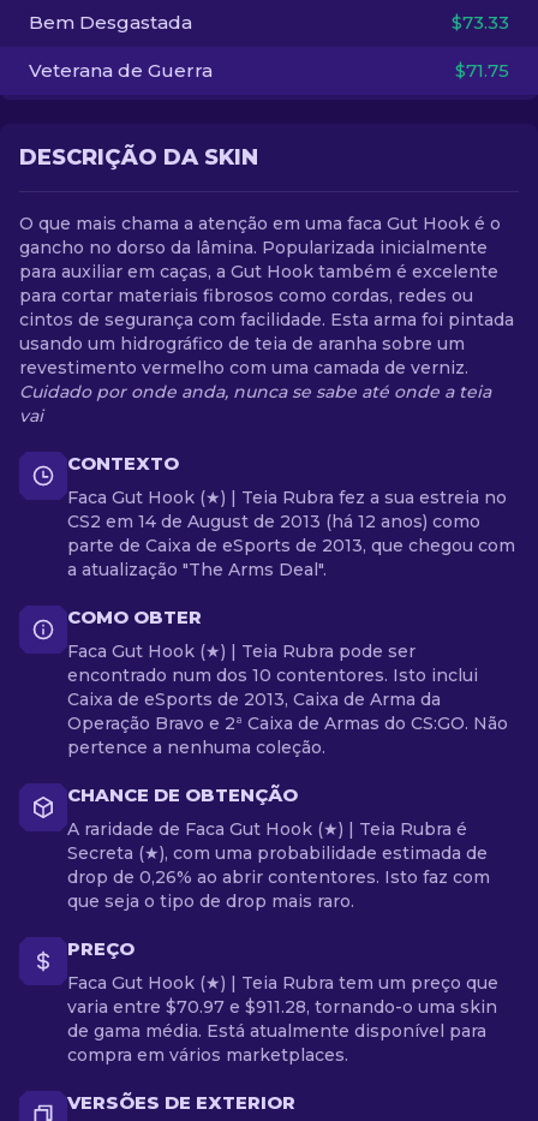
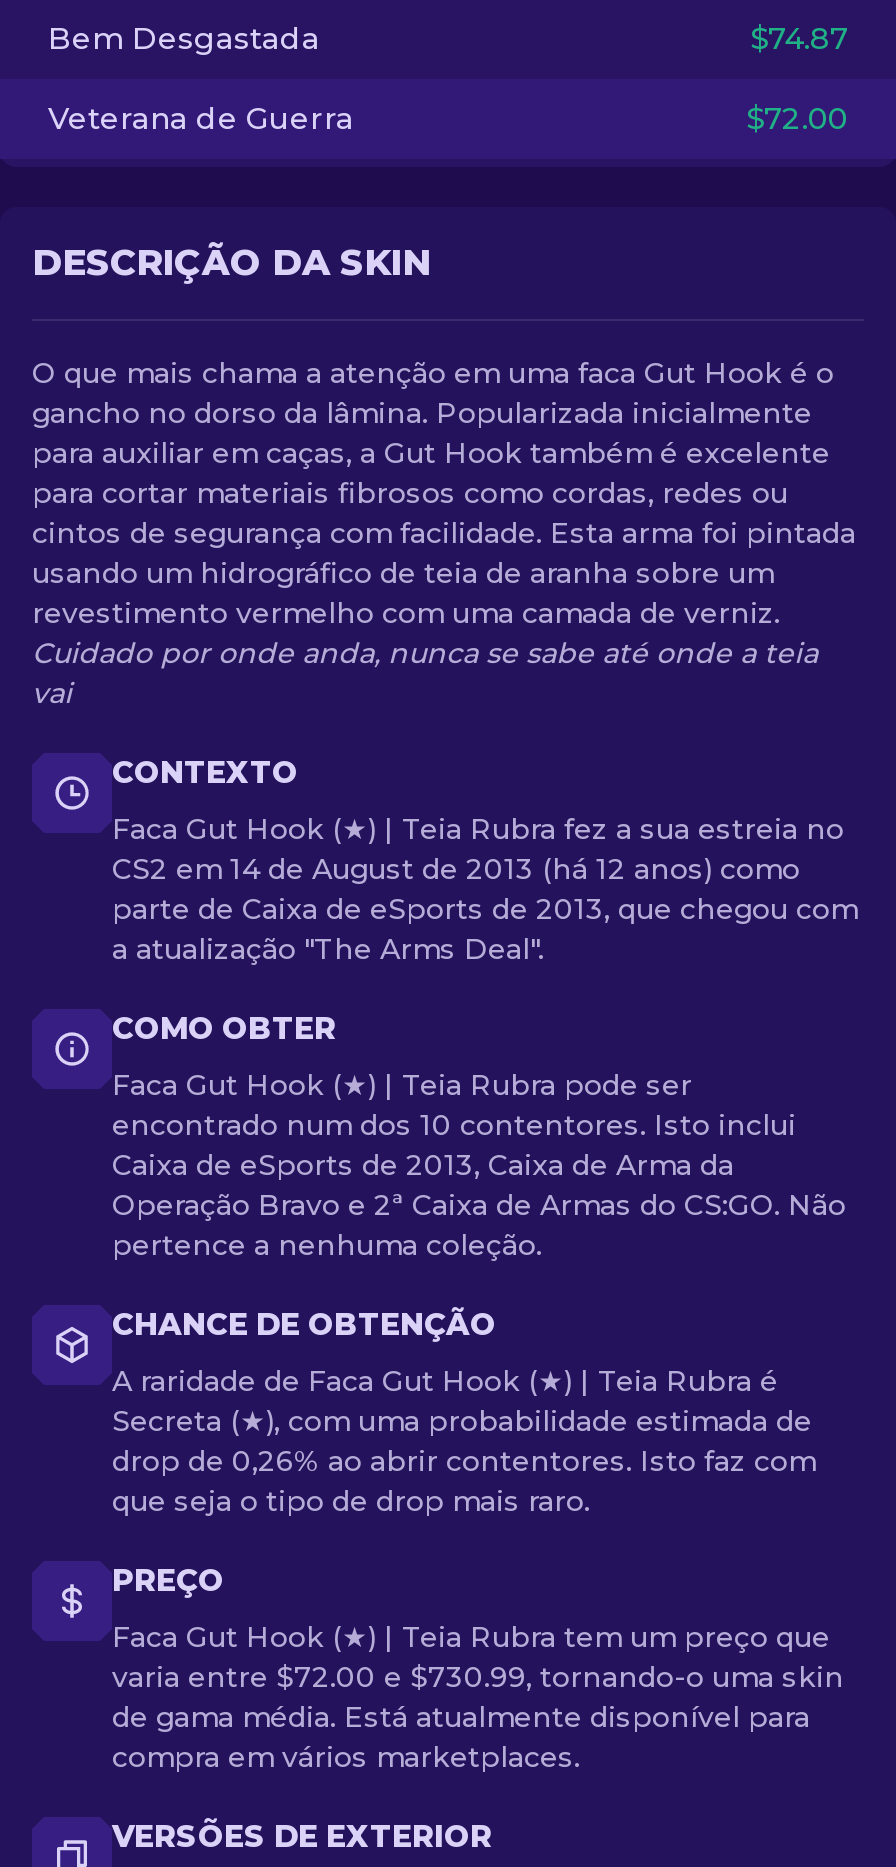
[452,11,509,34] $73.33 -> [750,19,848,57] $74.87
[455,59,509,82] $71.75 -> [746,99,848,137] $72.00
[67,996,497,1018] varia entre $70.97 e $911.28, tornando-o uma skin -> [112,1659,844,1695] varia entre $72.00 e $730.99, tornando-o uma skin

